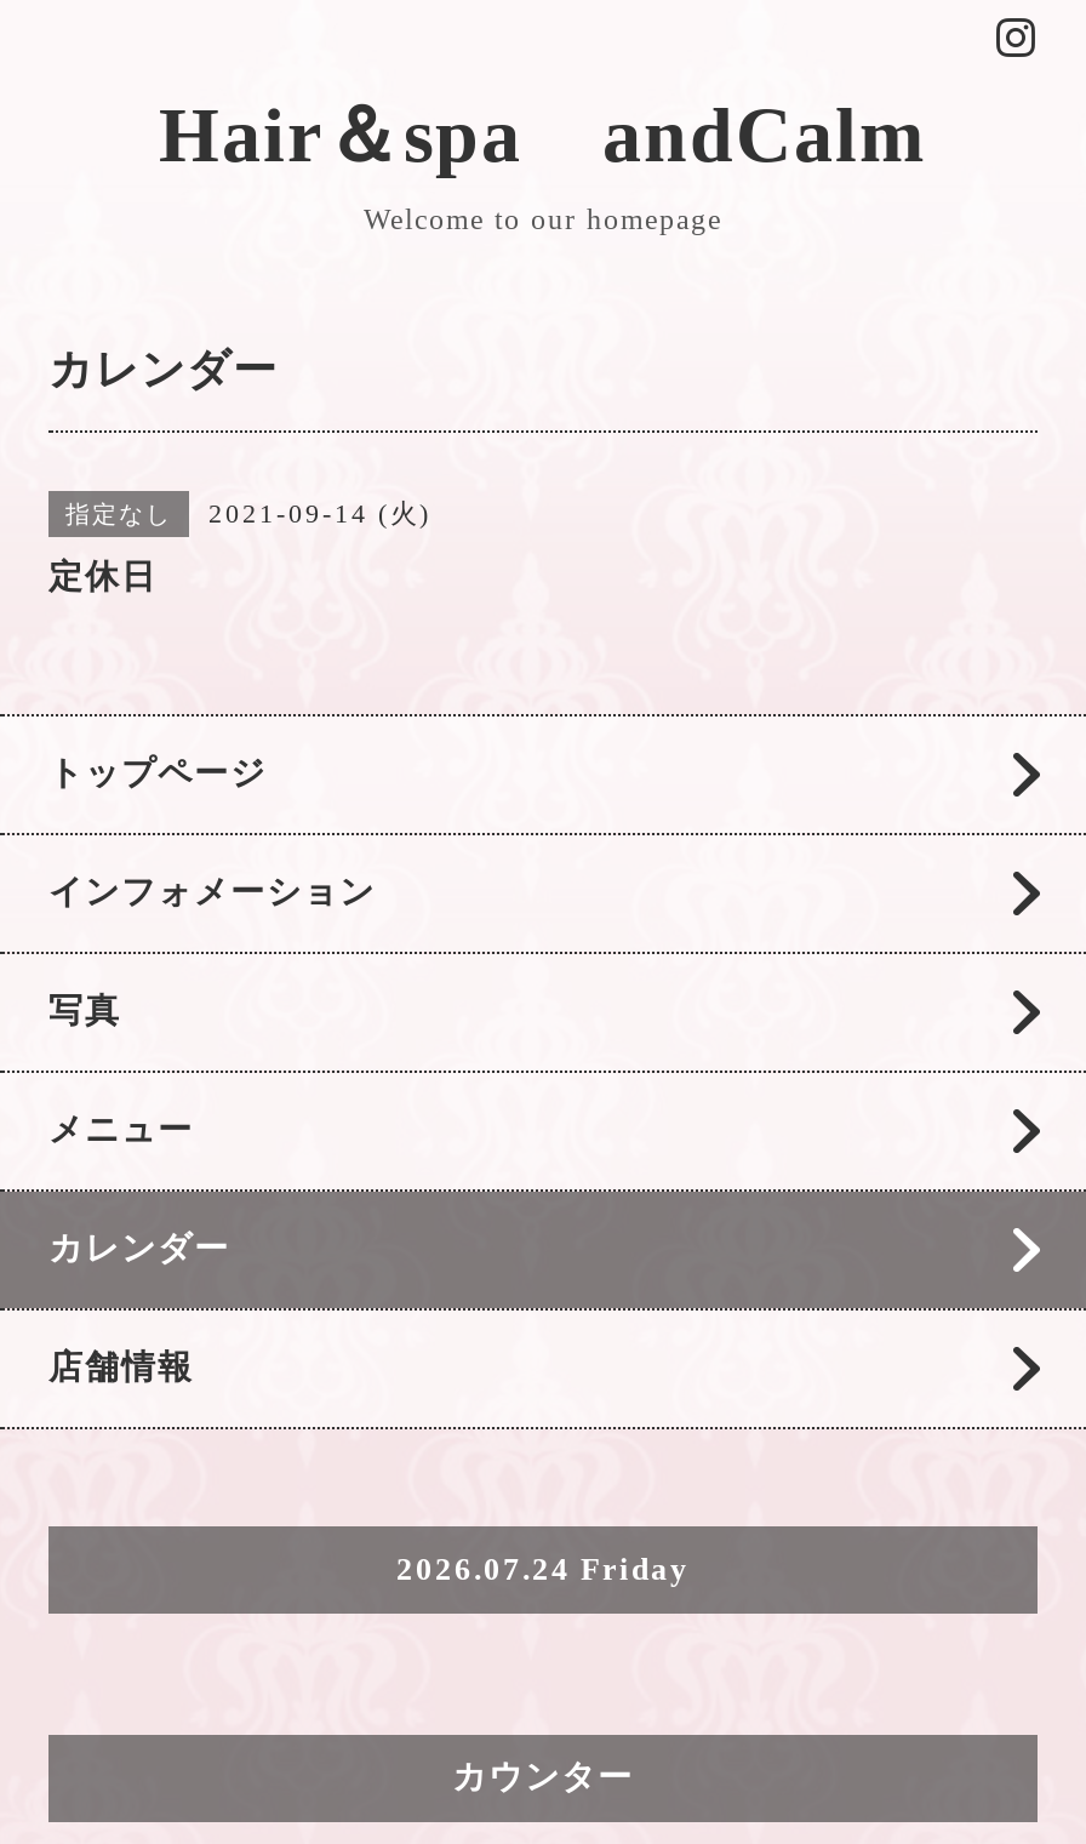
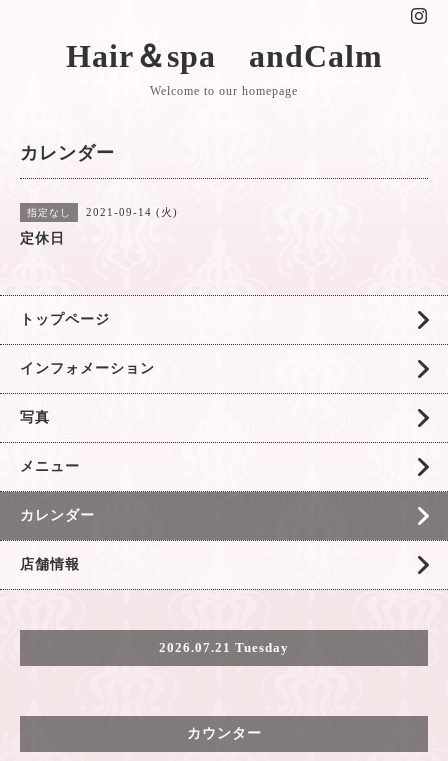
[396,1551,690,1587] 2026.07.24 Friday -> [159,640,289,655] 2026.07.21 Tuesday

